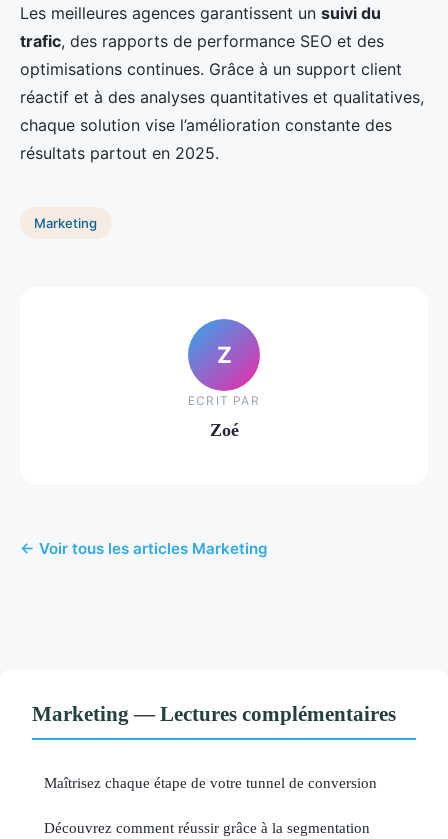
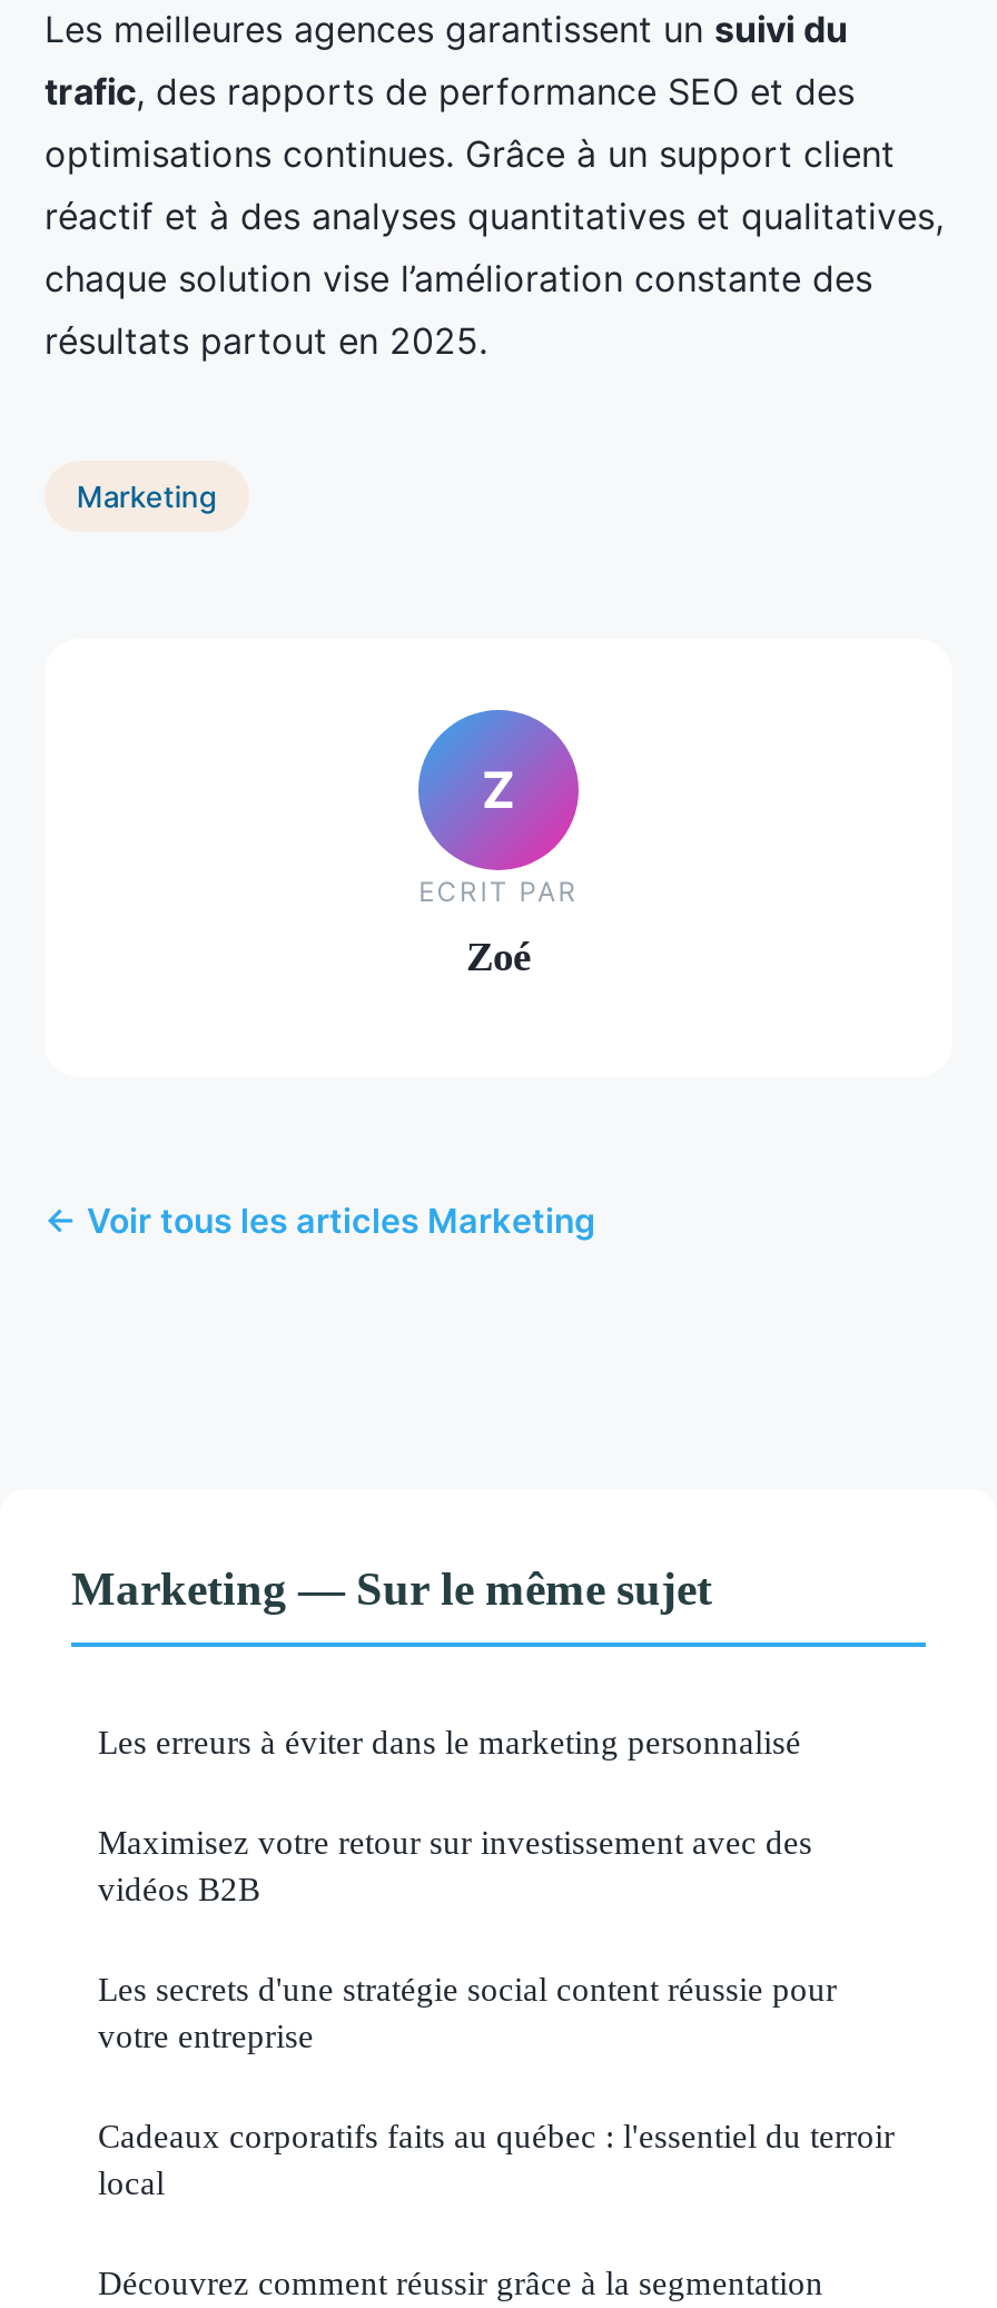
[32,702,396,791] Marketing — Lectures complémentaires | Maîtrisez chaque étape de votre tunnel de conversion -> [71,1563,895,2202] Marketing — Sur le même sujet | Les erreurs à éviter dans le marketing personnalisé | Maximisez votre retour sur investissement avec des | vidéos B2B | Les secrets d'une stratégie social content réussie pour | votre entreprise | Cadeaux corporatifs faits au québec : l'essentiel du terroir | local

